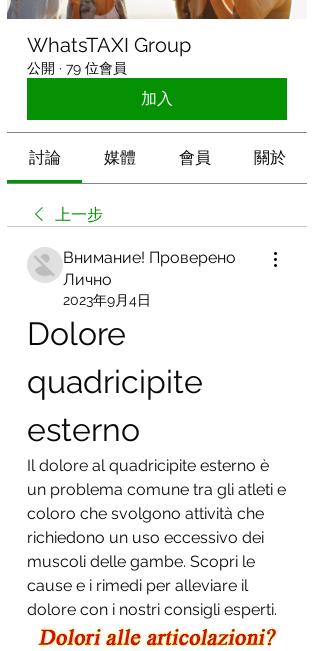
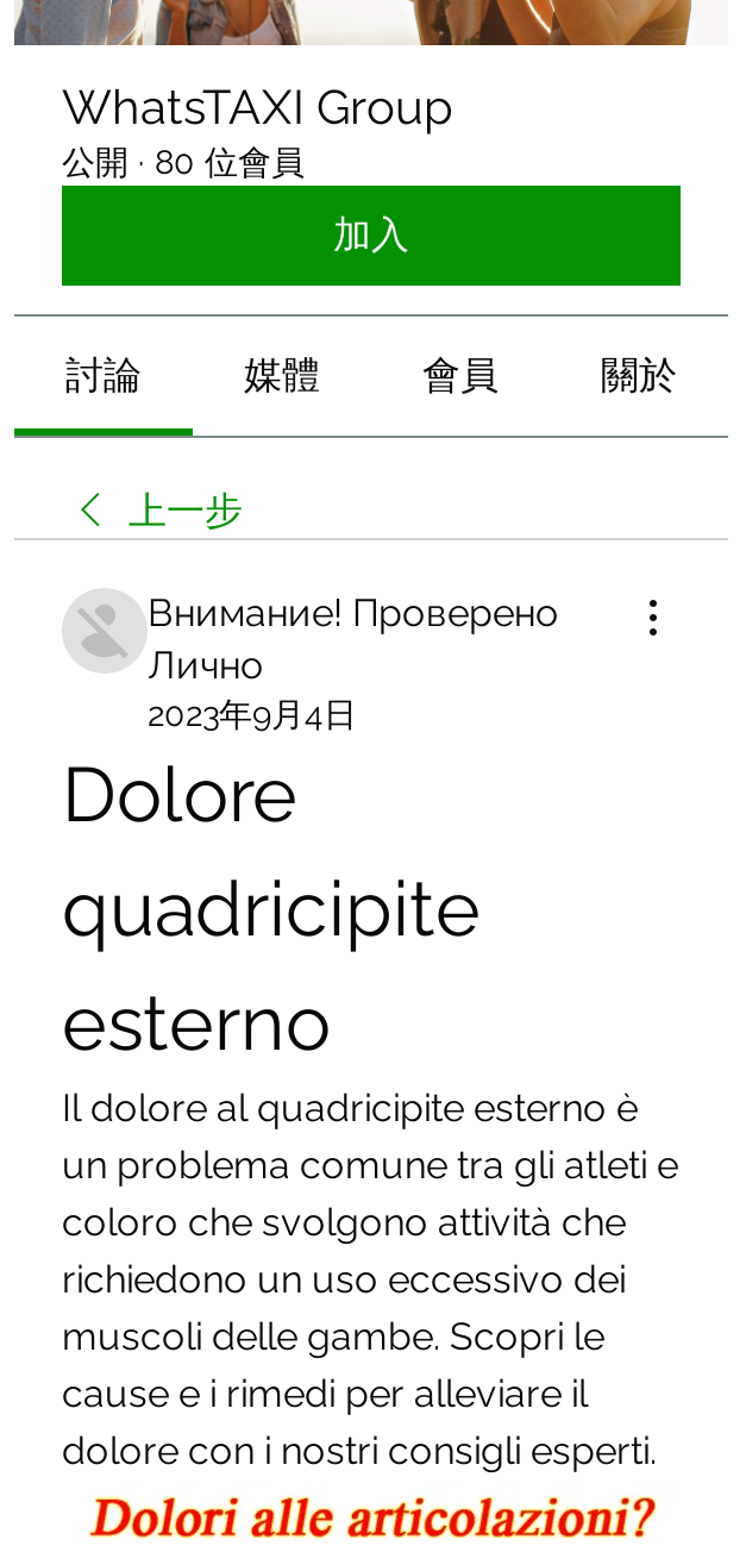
[27,60,127,76] 公開 · 79 位會員 -> [62,143,305,181] 公開 · 80 位會員

